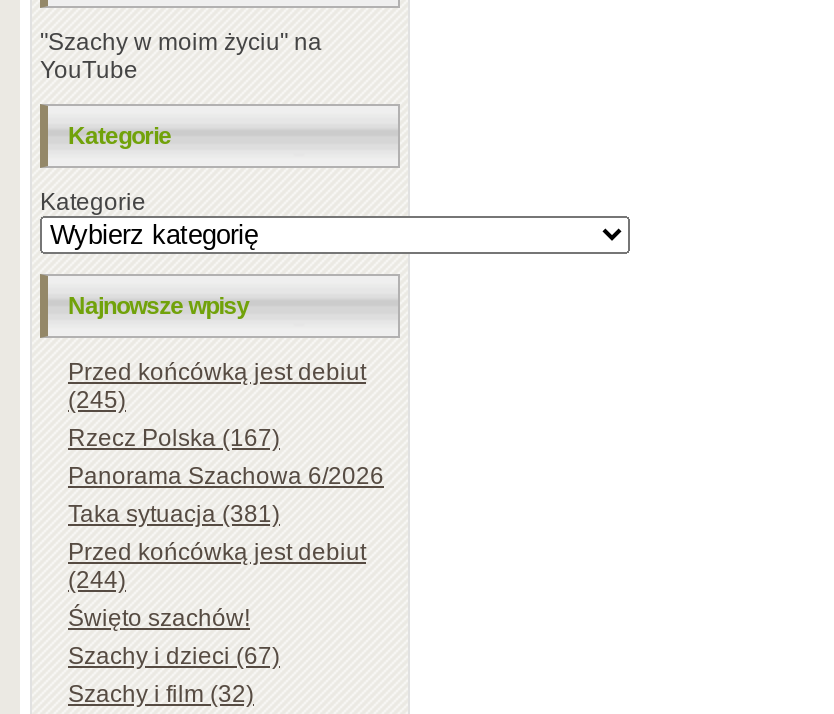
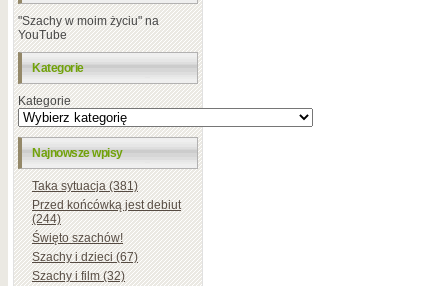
[68,358,384,490] Przed końcówką jest debiut | (245) | Rzecz Polska (167) | Panorama Szachowa 6/2026 -> none

